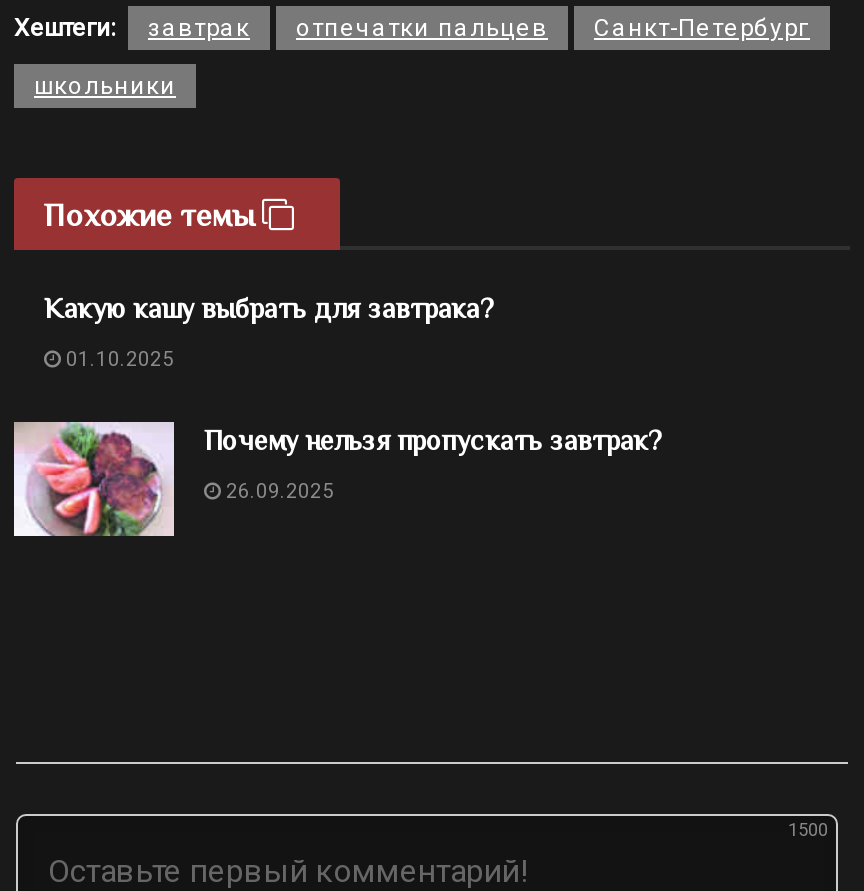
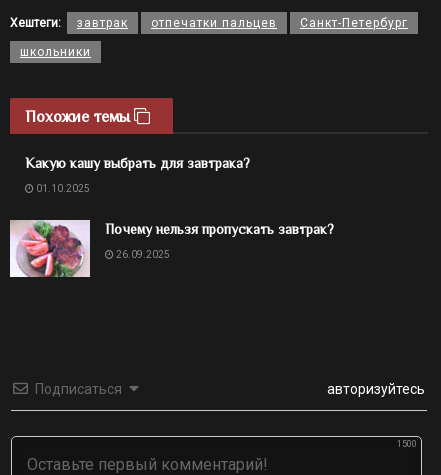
none -> [35,381,425,397] Подписаться | авторизуйтесь

